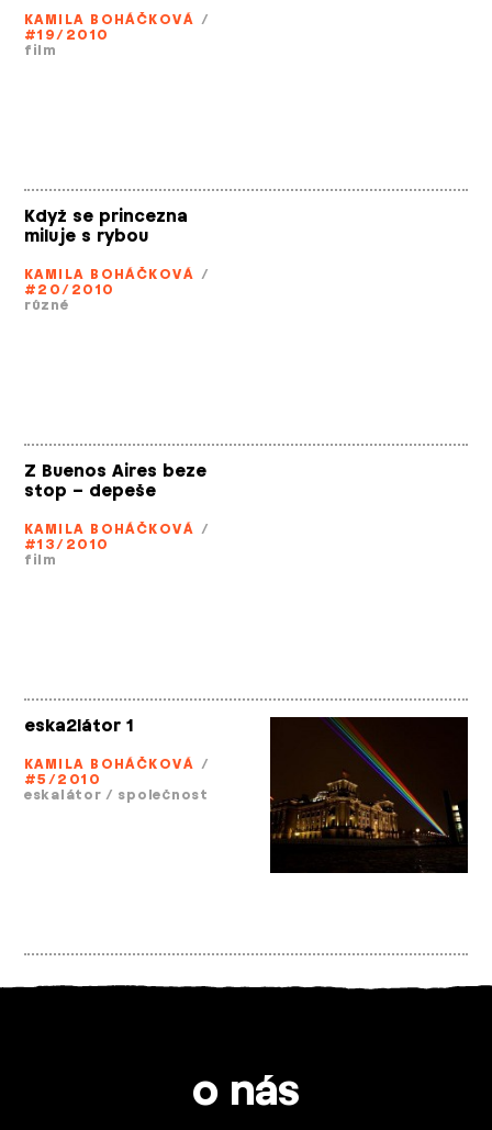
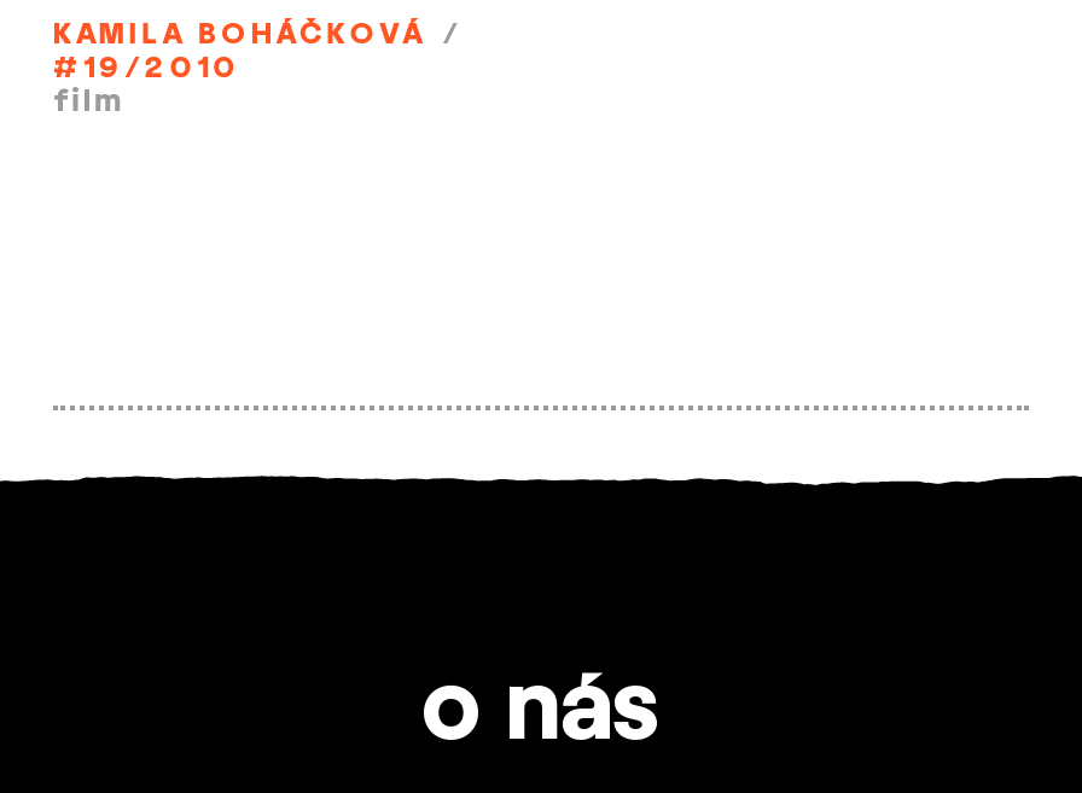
[24,207,209,315] Když se princezna | miluje s rybou | KAMILA BOHÁČKOVÁ / | #20/2010 | různé -> none
[24,462,209,569] Z Buenos Aires beze | stop – depeše | KAMILA BOHÁČKOVÁ / | #13/2010 | film -> none
[24,716,209,804] eska2látor 1 | KAMILA BOHÁČKOVÁ / | #5/2010 | eskalátor / společnost -> none
[269,716,469,874] [image] -> none

